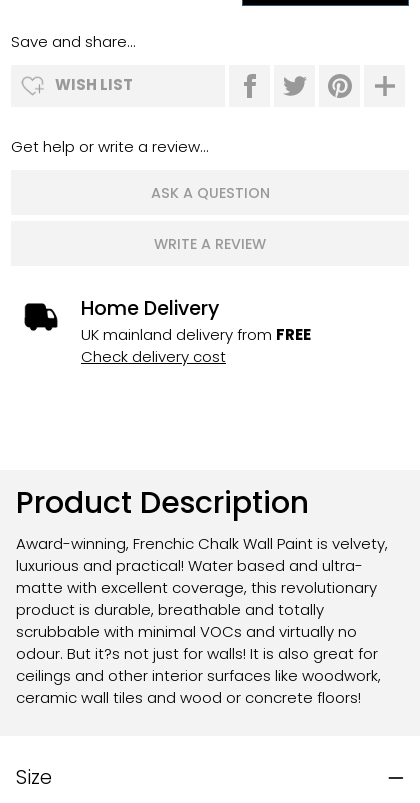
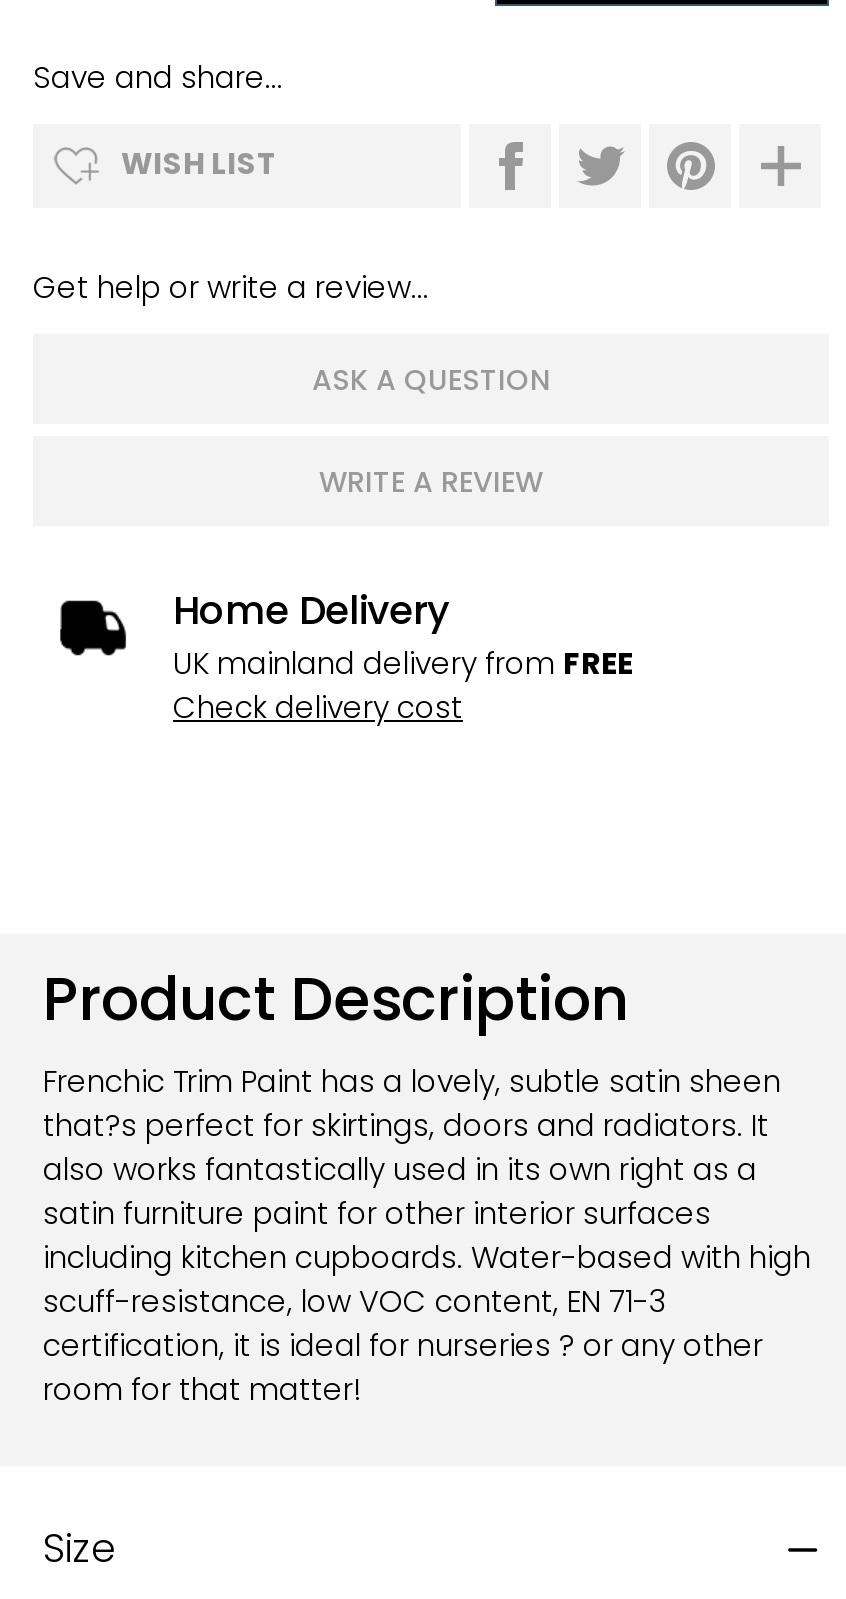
[16,533,388,708] Award-winning, Frenchic Chalk Wall Paint is velvety, | luxurious and practical! Water based and ultra- | matte with excellent coverage, this revolutionary | product is durable, breathable and totally | scrubbable with minimal VOCs and virtually no | odour. But it?s not just for walls! It is also great for | ceilings and other interior surfaces like woodwork, | ceramic wall tiles and wood or concrete floors! -> [43,1060,811,1410] Frenchic Trim Paint has a lovely, subtle satin sheen | that?s perfect for skirtings, doors and radiators. It | also works fantastically used in its own right as a | satin furniture paint for other interior surfaces | including kitchen cupboards. Water-based with high | scuff-resistance, low VOC content, EN 71-3 | certification, it is ideal for nurseries ? or any other | room for that matter!

